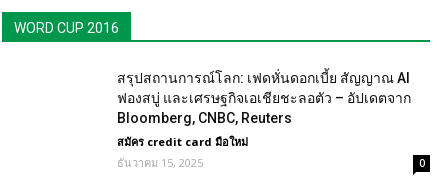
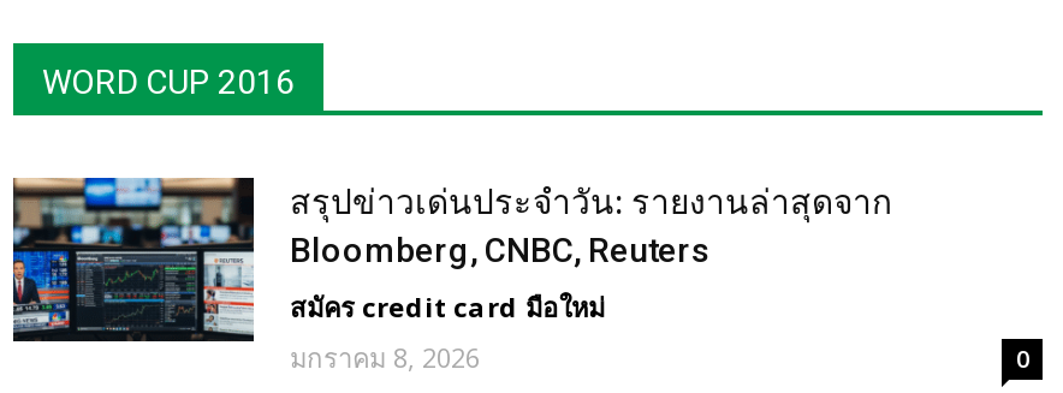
none -> [11,175,256,344] [image]
[117,70,411,106] สรุปสถานการณ์โลก: เฟดหั่นดอกเบี้ย สัญญาณ AI | ฟองสบู่ และเศรษฐกิจเอเชียชะลอตัว – อัปเดตจาก -> [290,181,891,219] สรุปข่าวเด่นประจำวัน: รายงานล่าสุดจาก
[117,155,203,170] ธันวาคม 15, 2025 -> [290,337,480,373] มกราคม 8, 2026

